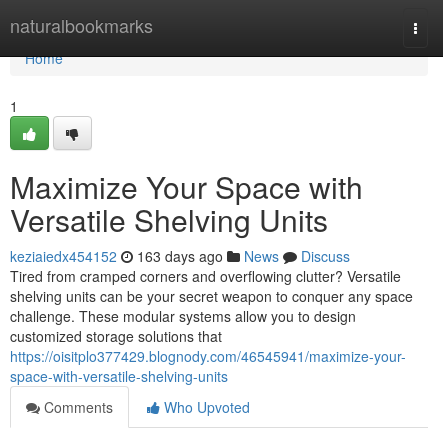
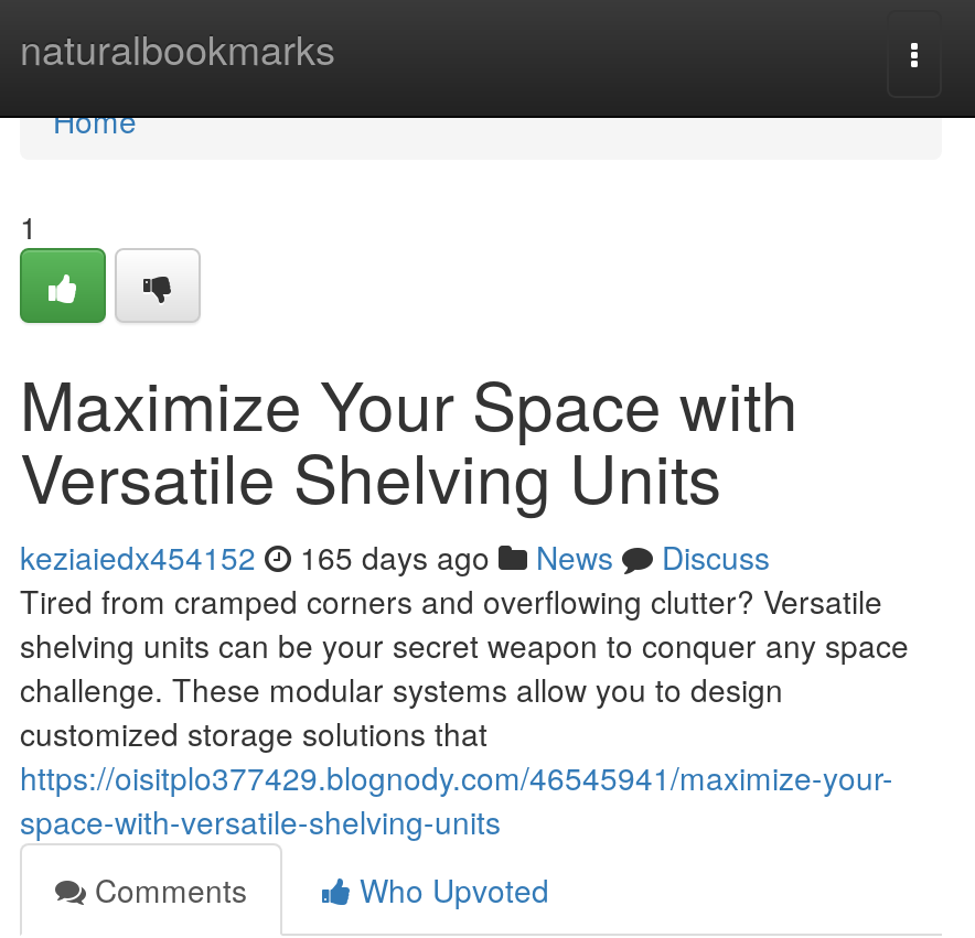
[10,246,350,266] keziaiedx454152 163 days ago News Discuss -> [20,535,770,579] keziaiedx454152 165 days ago News Discuss

